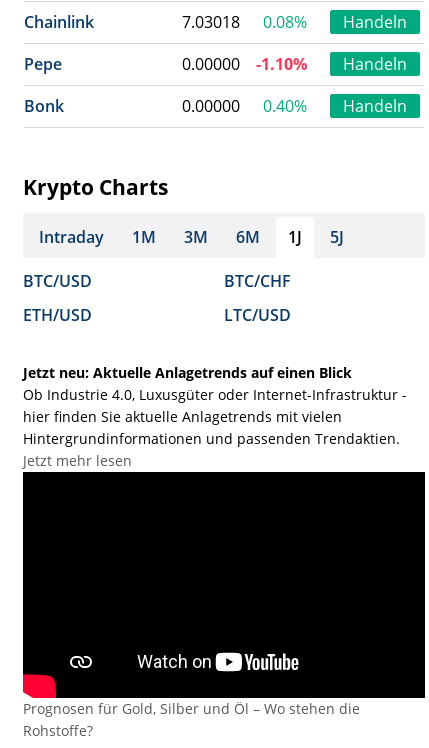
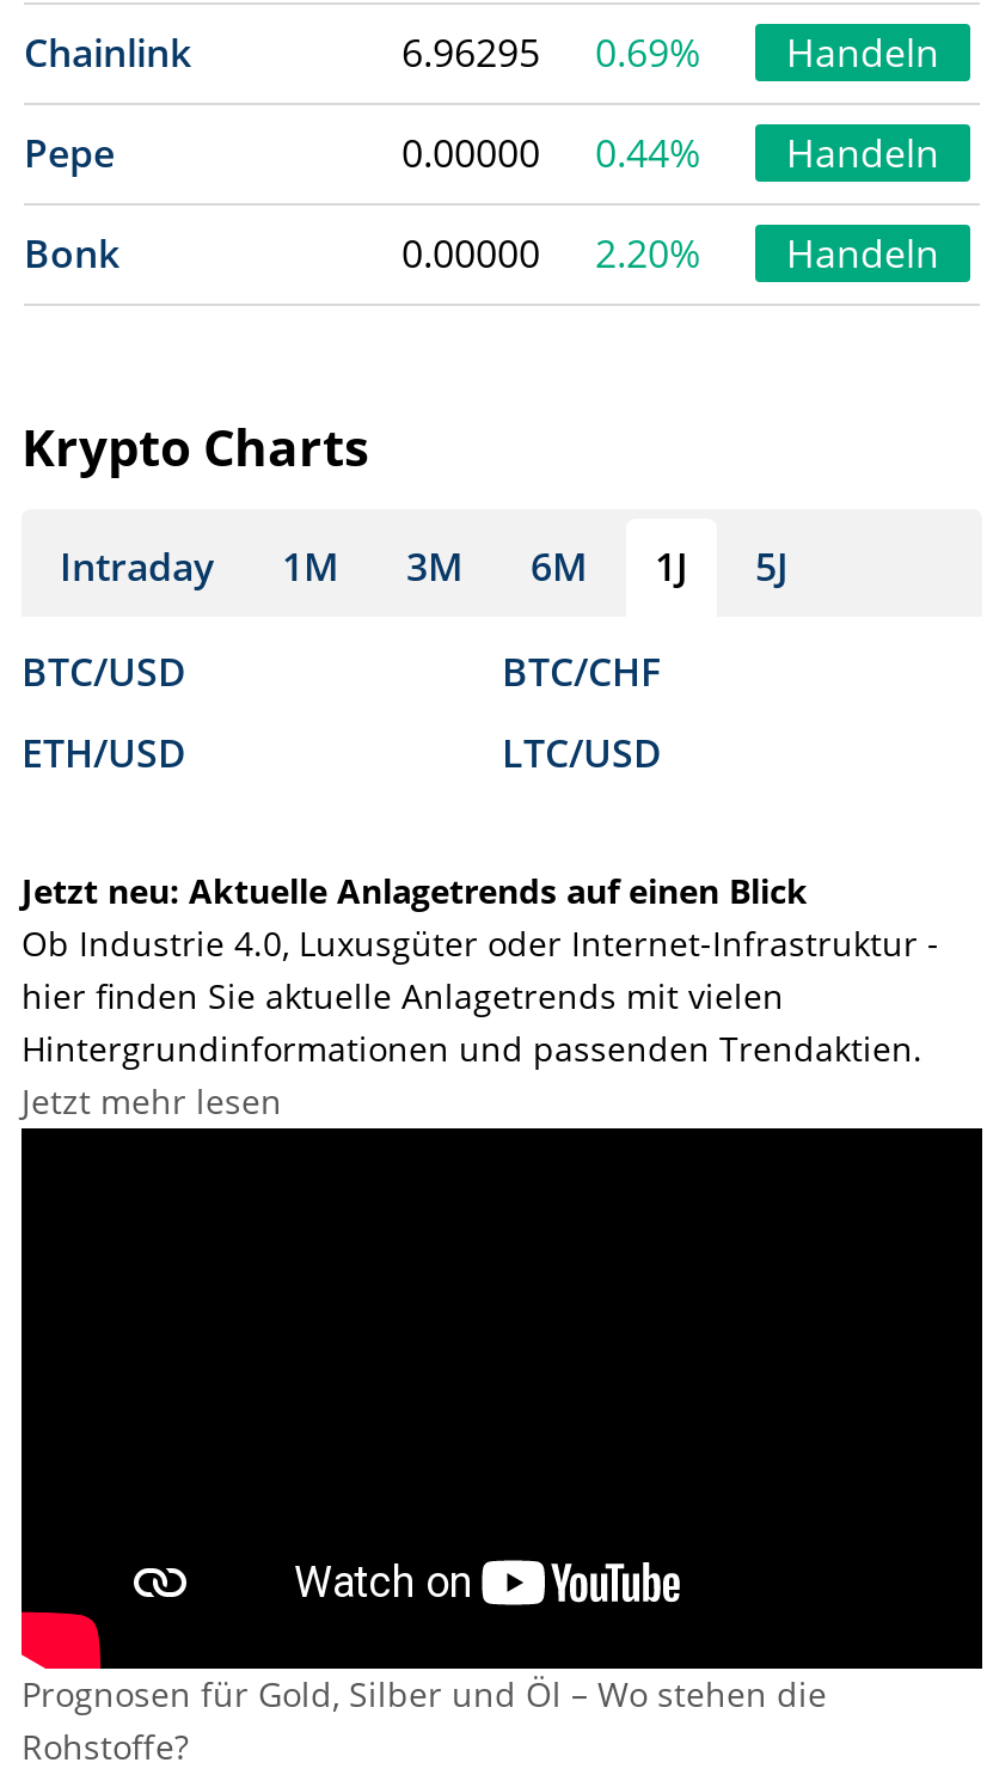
[182,11,240,33] 7.03018 -> [401,25,540,78] 6.96295
[263,11,307,33] 0.08% -> [595,25,700,78] 0.69%
[182,53,407,75] 0.00000 -1.10% Handeln -> [401,126,939,178] 0.00000 0.44% Handeln
[182,95,407,117] 0.00000 0.40% Handeln -> [401,226,939,279] 0.00000 2.20% Handeln

